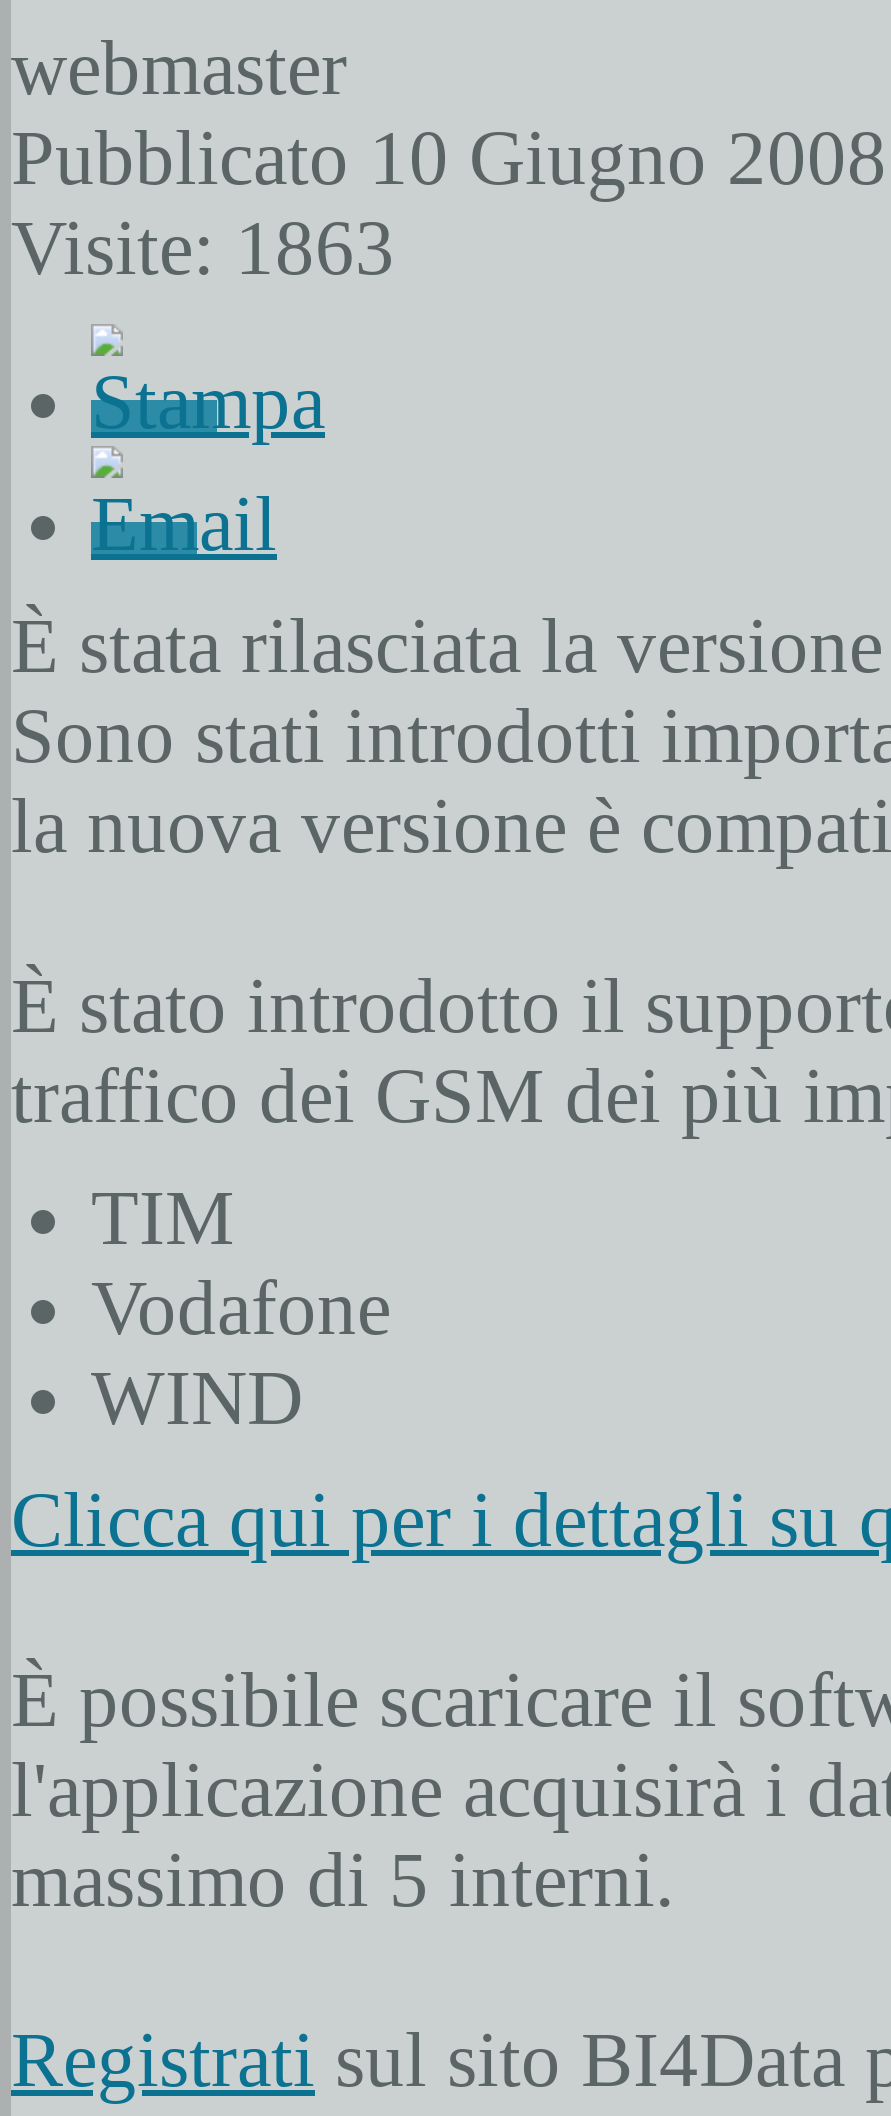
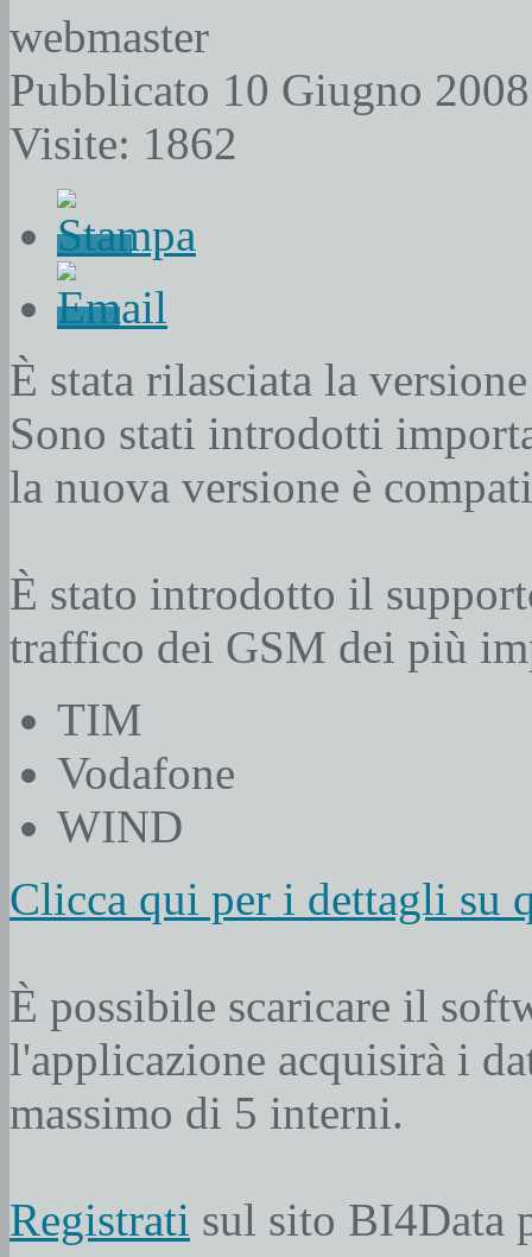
[11,204,395,290] Visite: 1863 -> [9,117,237,168] Visite: 1862

